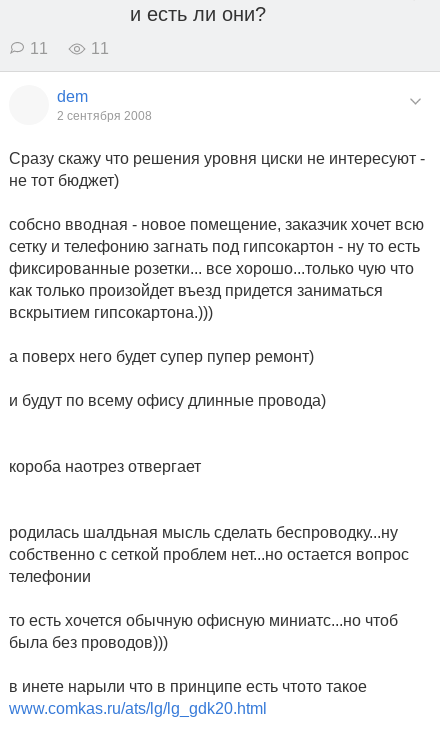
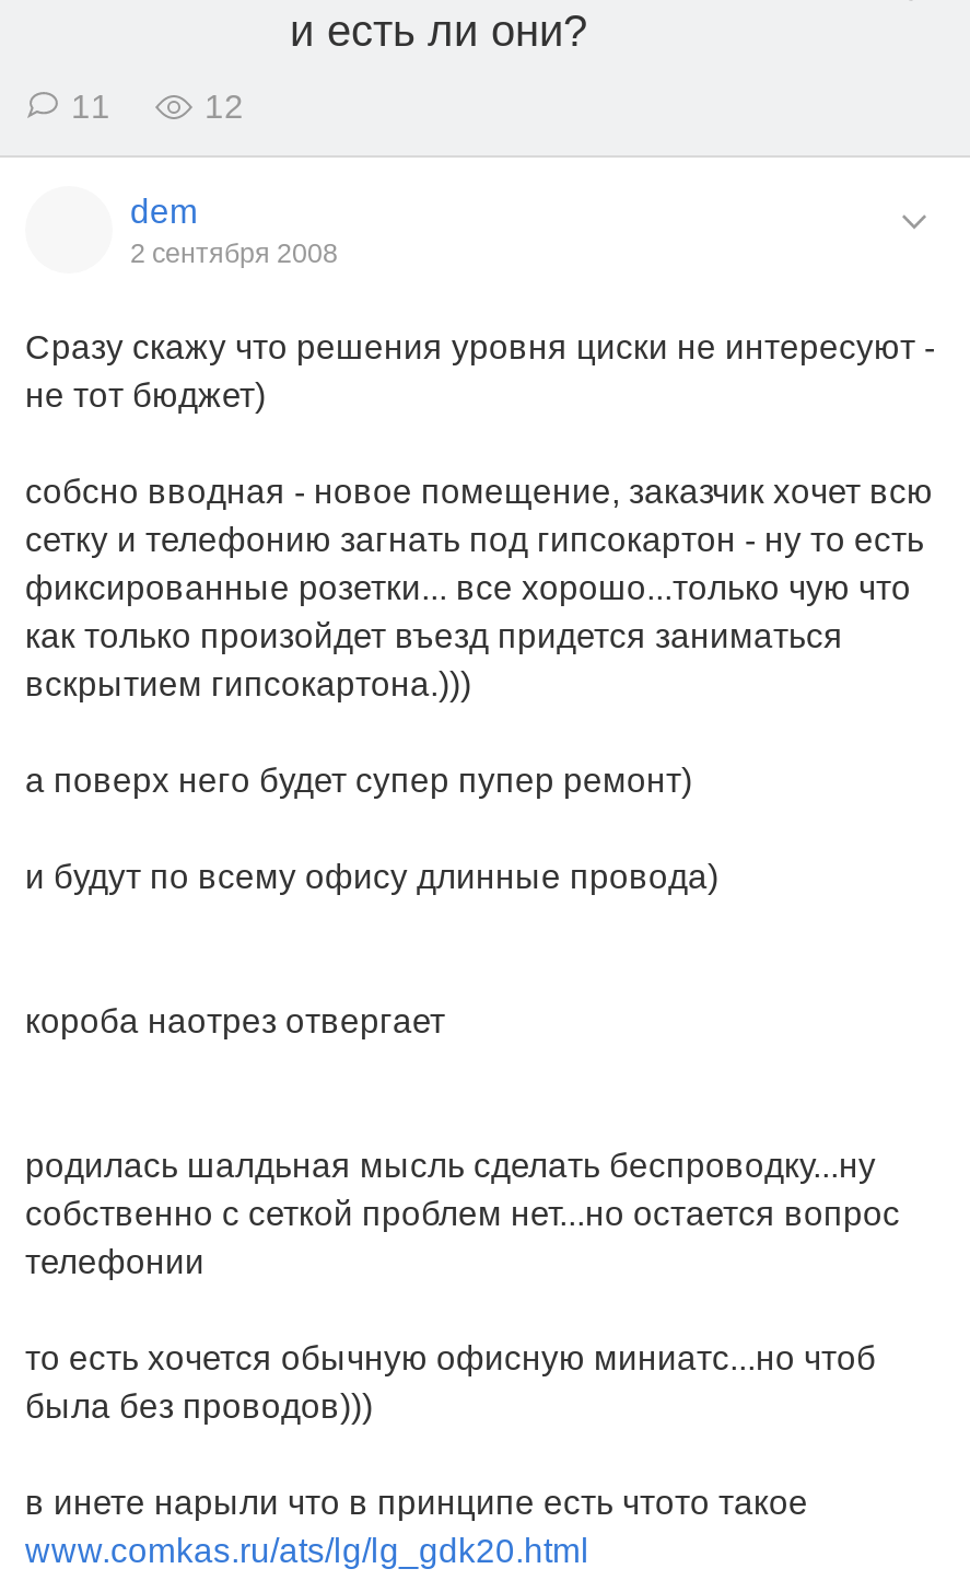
[91,40,109,57] 11 -> [204,87,244,124] 12

